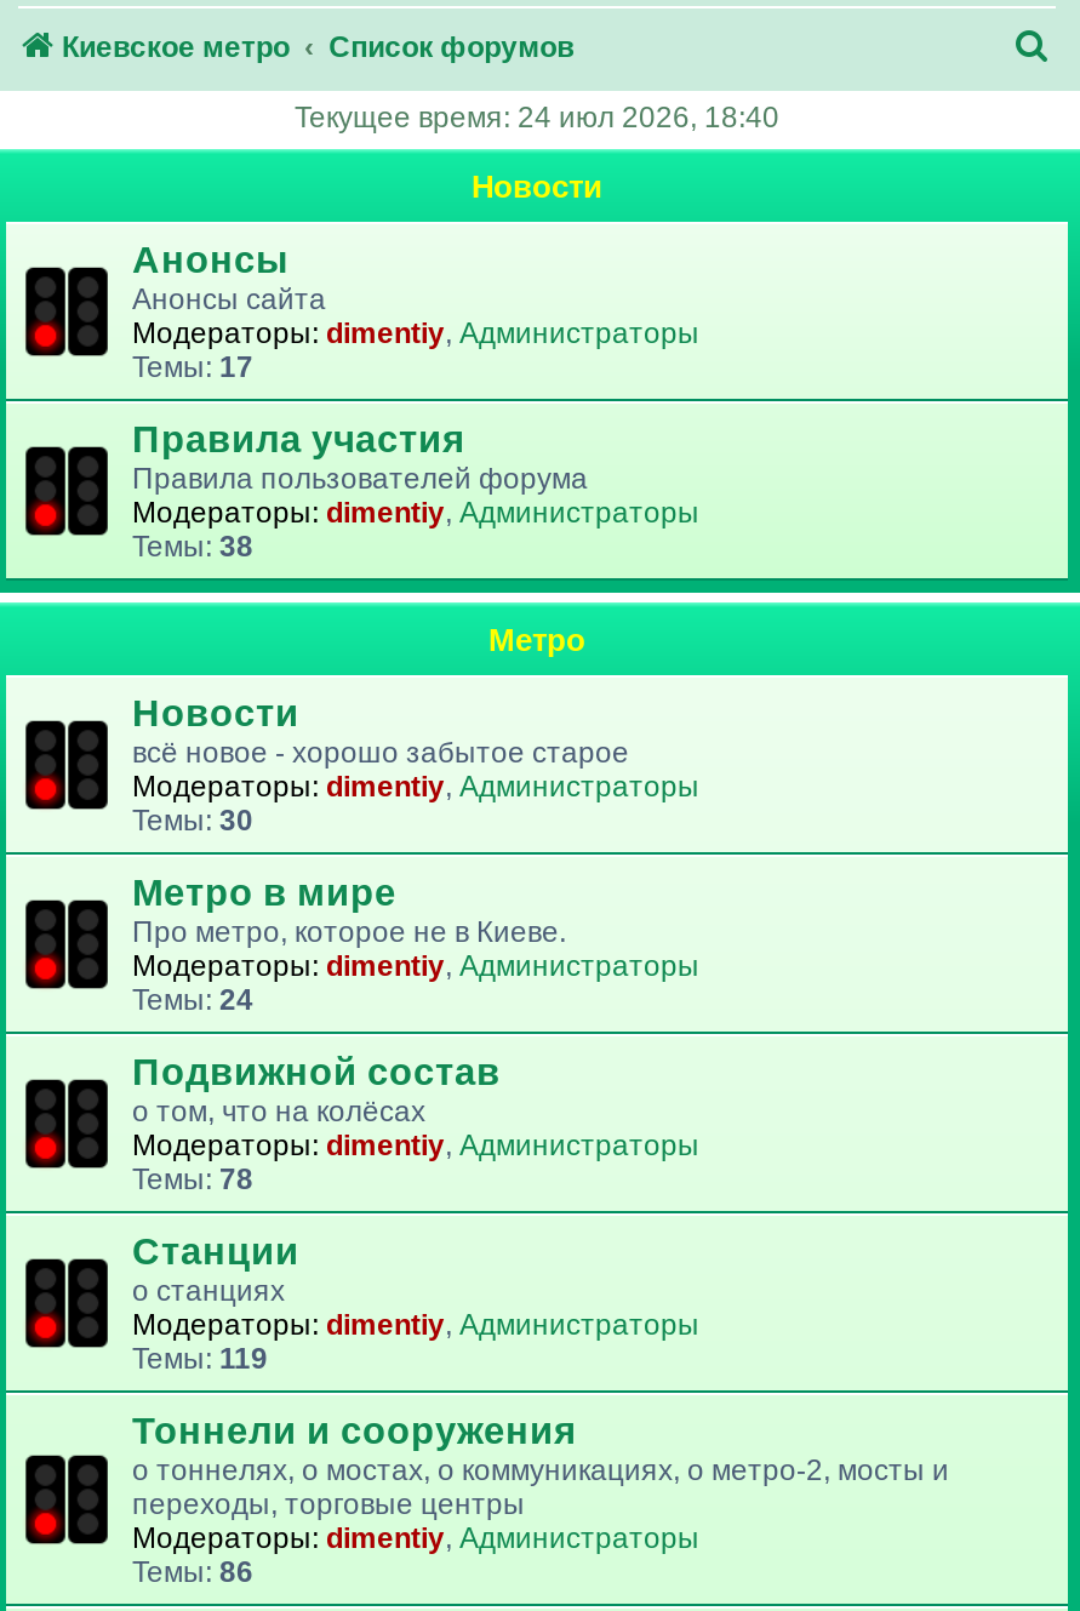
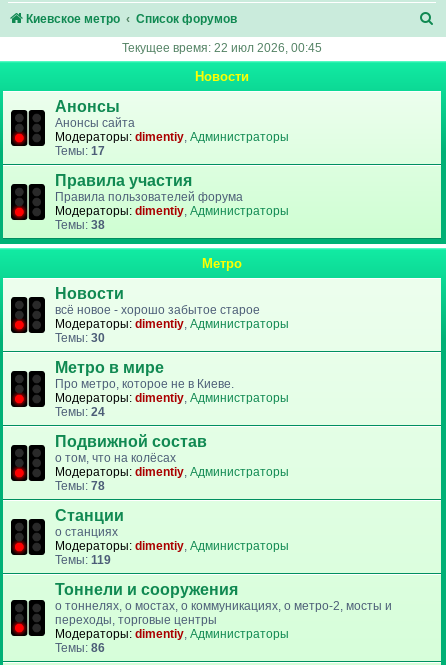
[295,101,779,135] Текущее время: 24 июл 2026, 18:40 -> [122,41,322,55] Текущее время: 22 июл 2026, 00:45

